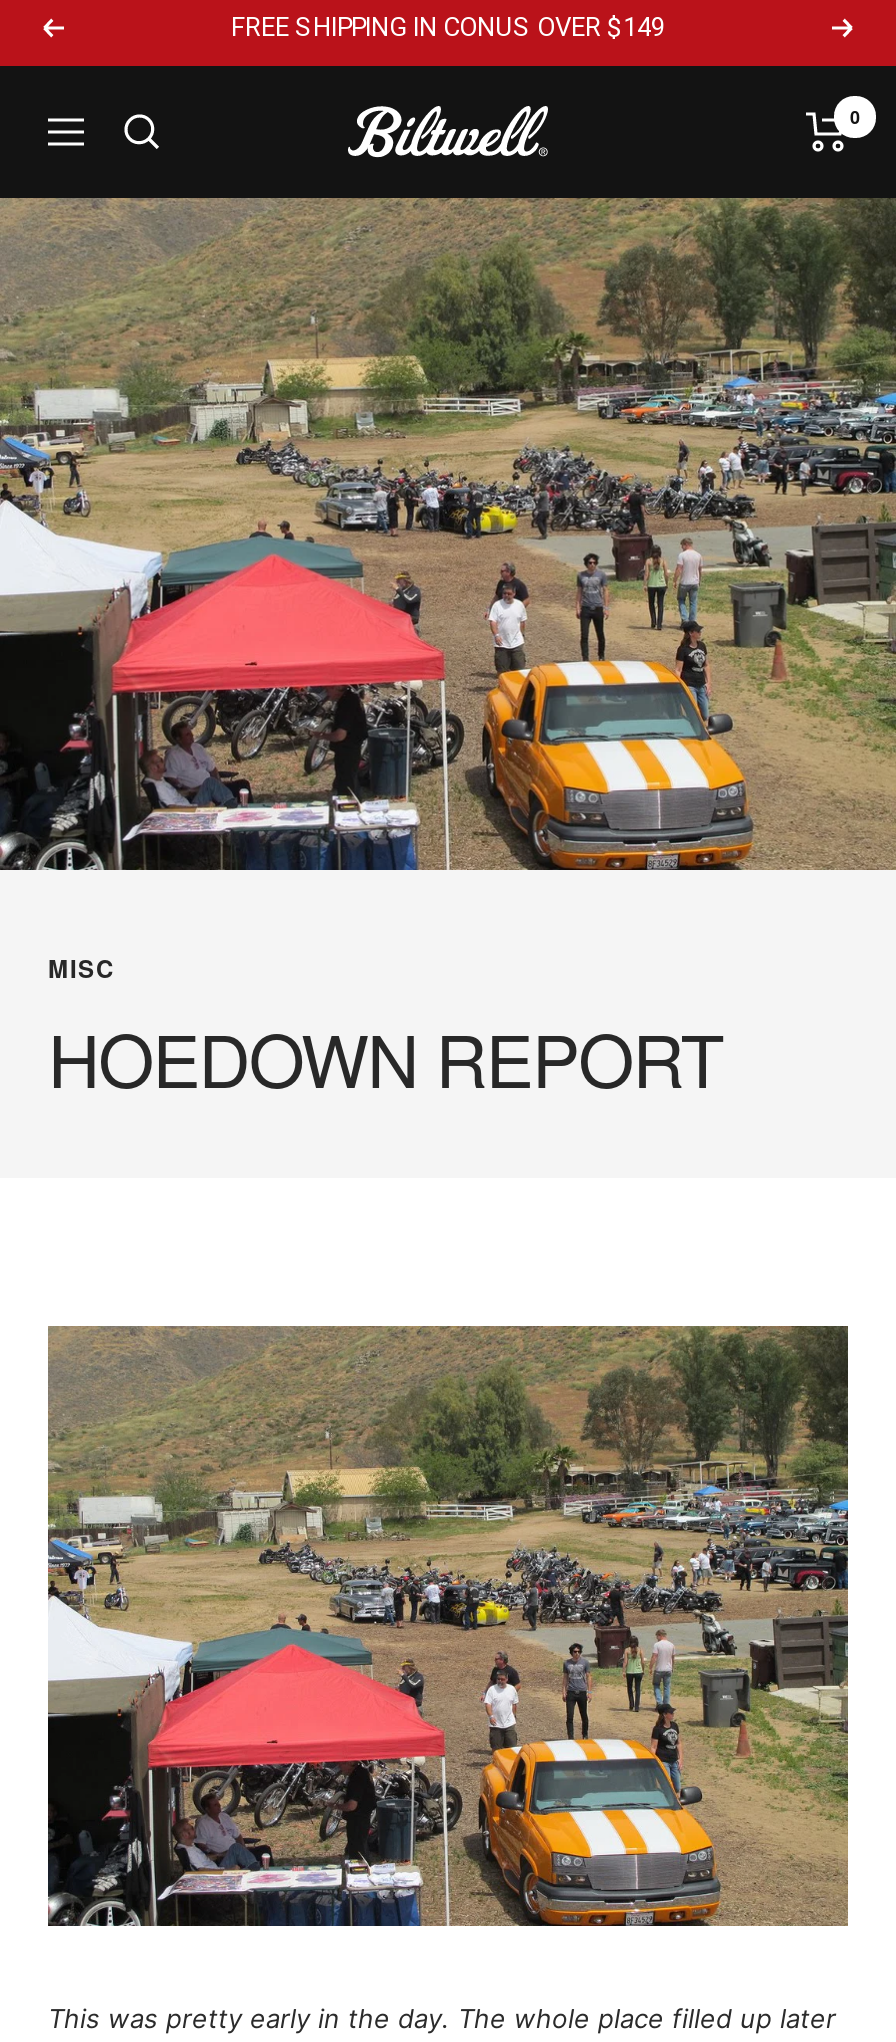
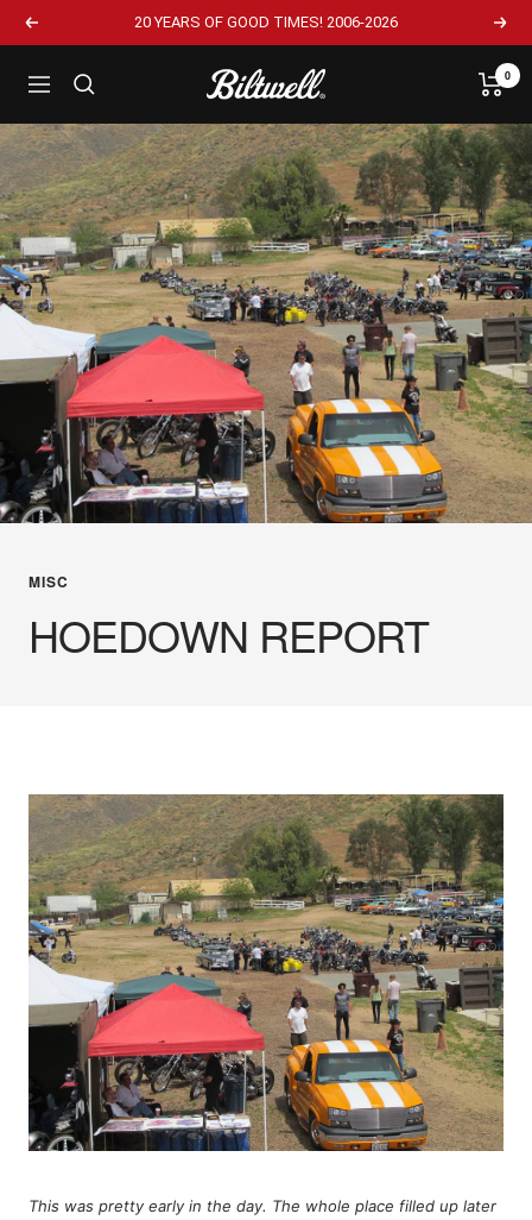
[231,12,665,42] FREE SHIPPING IN CONUS OVER $149 -> [134,13,398,31] 20 YEARS OF GOOD TIMES! 2006-2026

